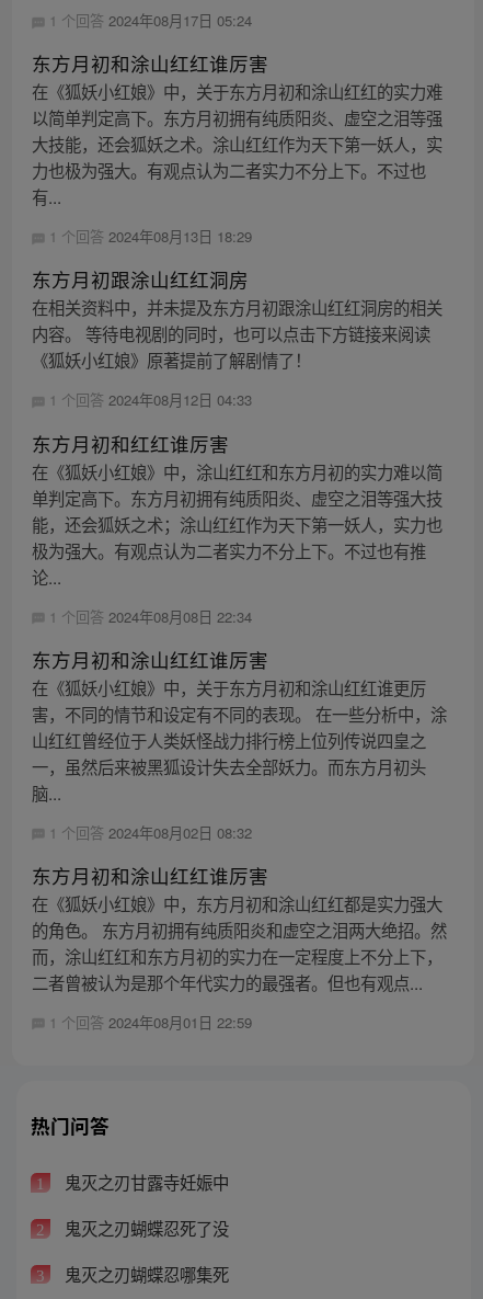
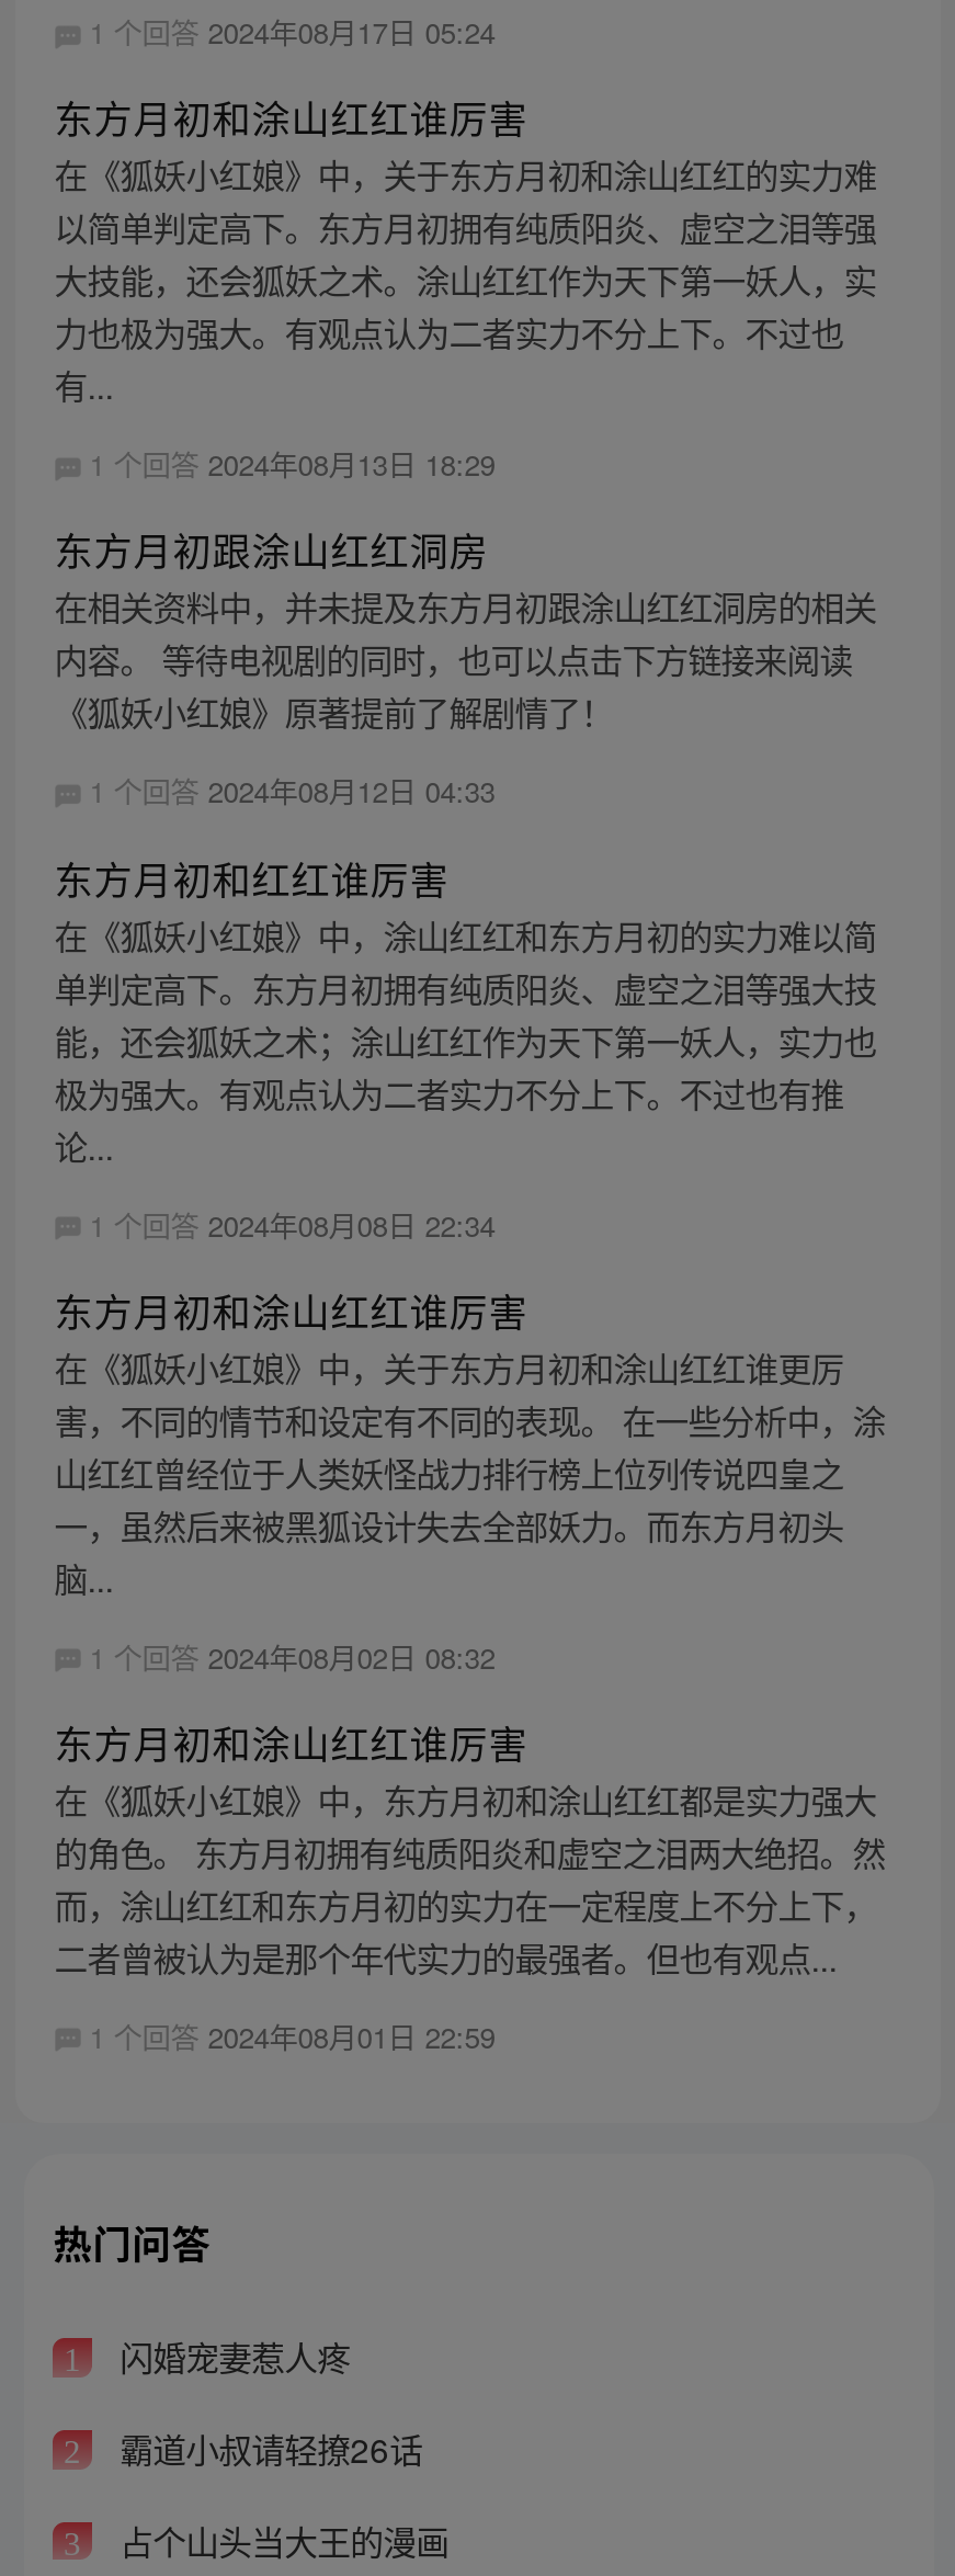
[60,1170,228,1194] 鬼灭之刃甘露寺妊娠中 -> [111,2333,350,2381] 闪婚宠妻惹人疼
[60,1216,228,1240] 鬼灭之刃蝴蝶忍死了没 -> [111,2424,422,2472] 霸道小叔请轻撩26话
[60,1261,228,1286] 鬼灭之刃蝴蝶忍哪集死 -> [111,2515,449,2563] 占个山头当大王的漫画

